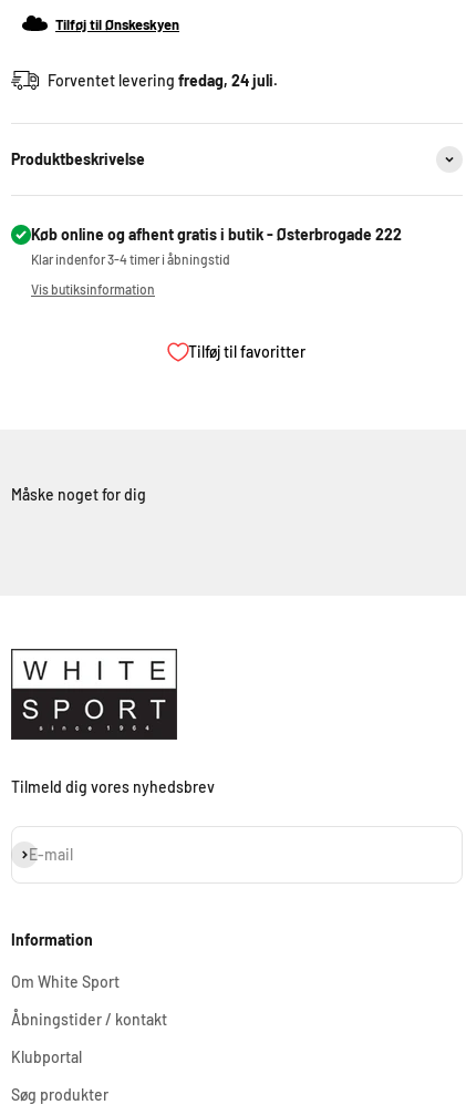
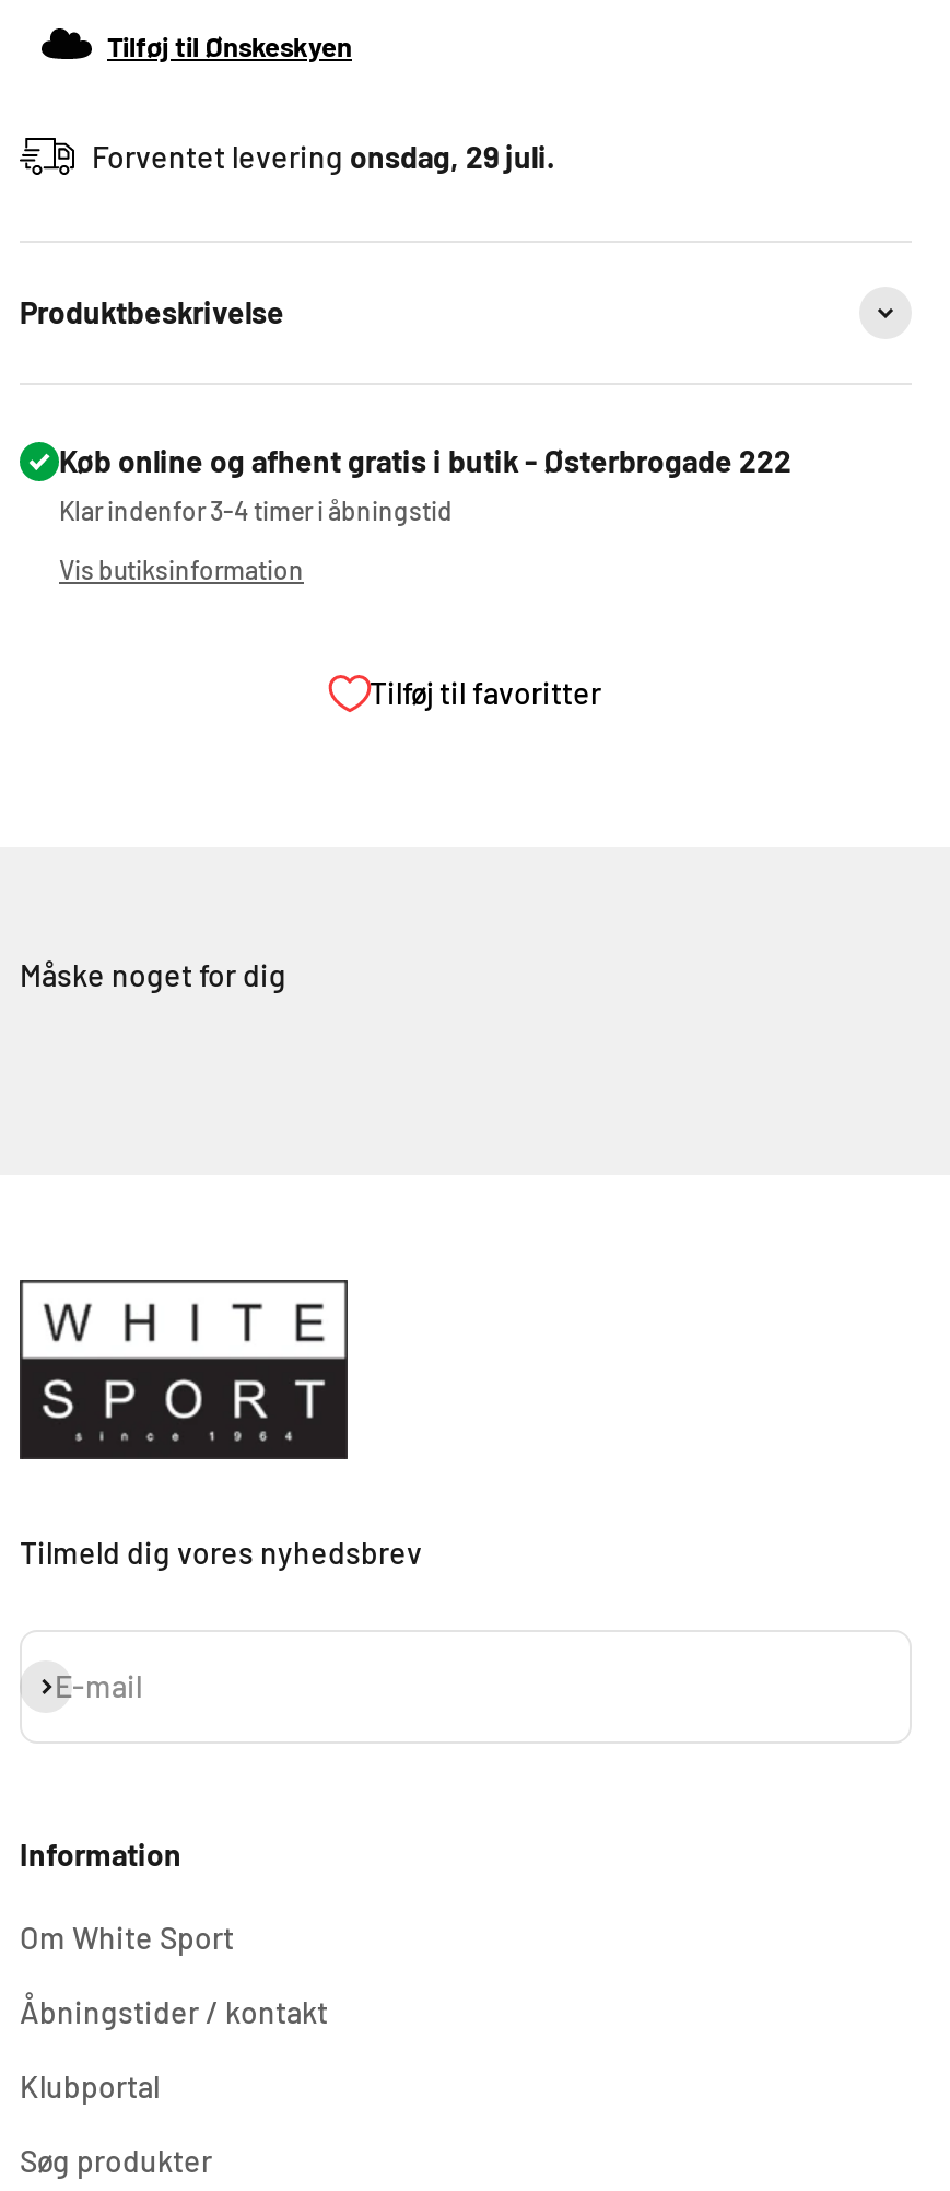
[44,71,278,90] Forventet levering fredag, 24 juli. -> [85,138,555,175] Forventet levering onsdag, 29 juli.

